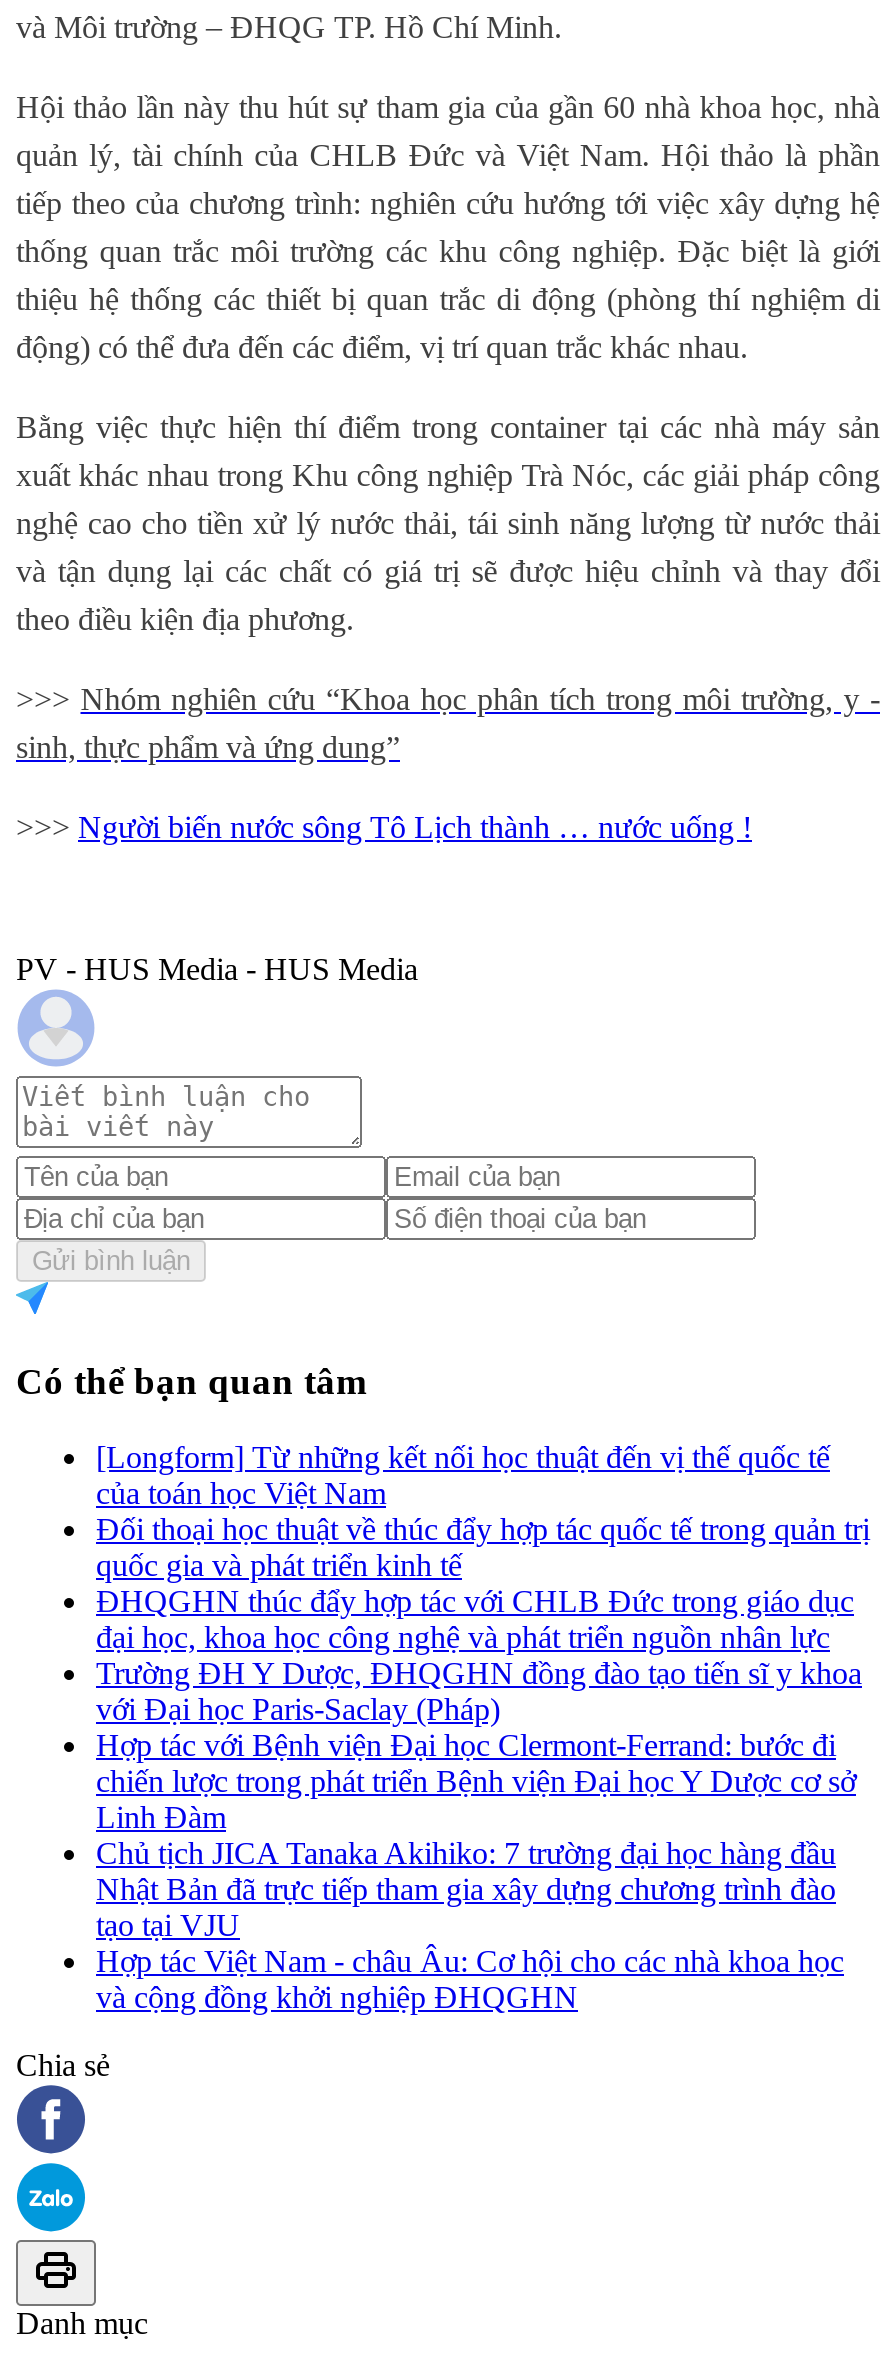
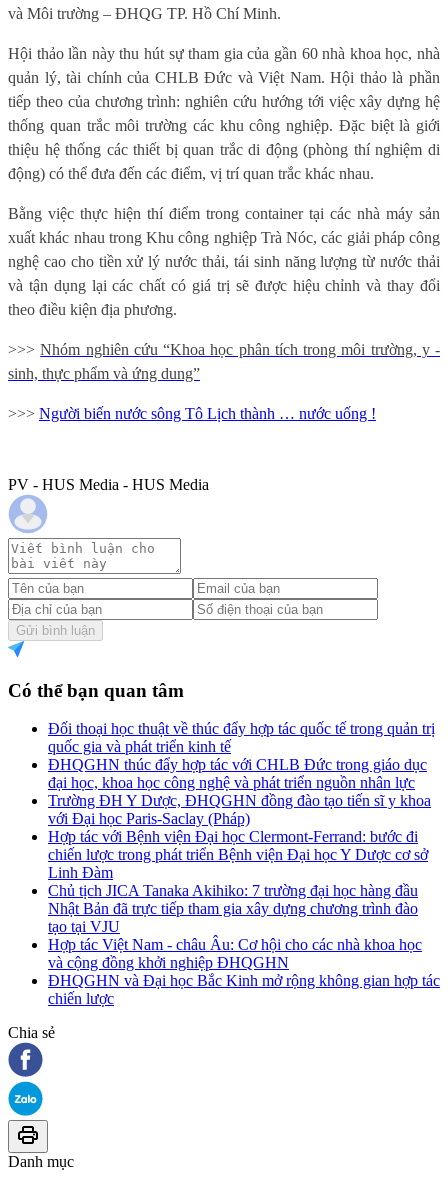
[96,1440,830,1510] [Longform] Từ những kết nối học thuật đến vị thế quốc tế | của toán học Việt Nam -> none
moved [96,1512,870,2014] -> [48,720,435,971]: Đối thoại học thuật về thúc đẩy hợp tác quốc tế trong quản trị | quốc gia và phát triển kinh tế | ĐHQGHN thúc đẩy hợp tác với CHLB Đức trong giáo dục | ... | Hợp tác Việt Nam - châu Âu: Cơ hội cho các nhà khoa học | và cộng đồng khởi nghiệp ĐHQGHN
none -> [48,972,440,1007] ĐHQGHN và Đại học Bắc Kinh mở rộng không gian hợp tác | chiến lược

